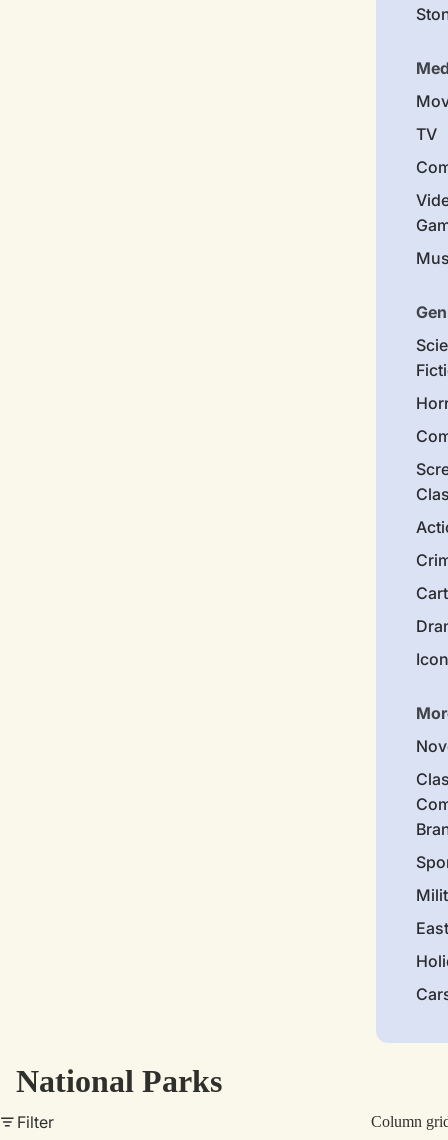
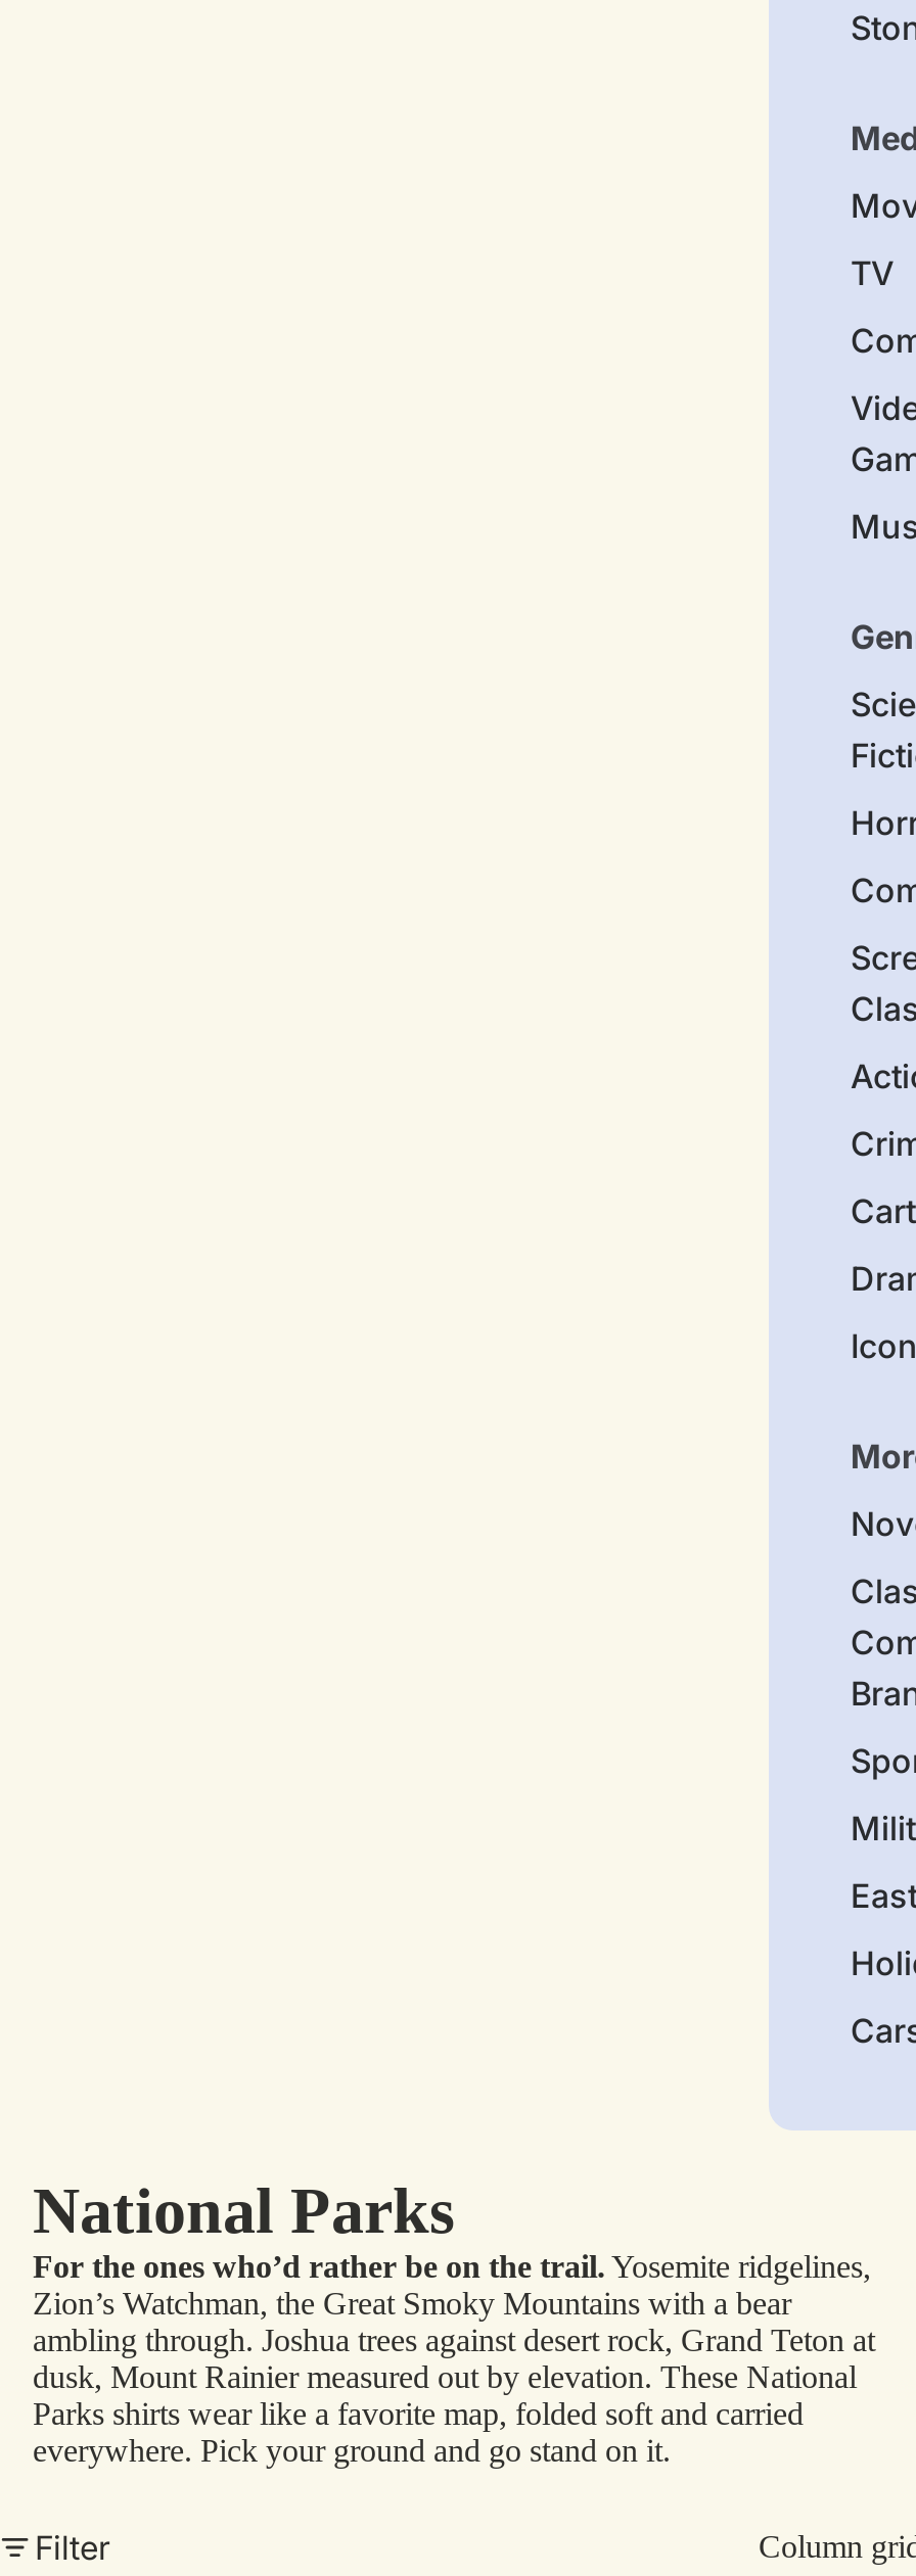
none -> [33,2249,875,2467] For the ones who’d rather be on the trail. Yosemite ridgelines, | Zion’s Watchman, the Great Smoky Mountains with a bear | ambling through. Joshua trees against desert rock, Grand Teton at | dusk, Mount Rainier measured out by elevation. These National | Parks shirts wear like a favorite map, folded soft and carried | everywhere. Pick your ground and go stand on it.

